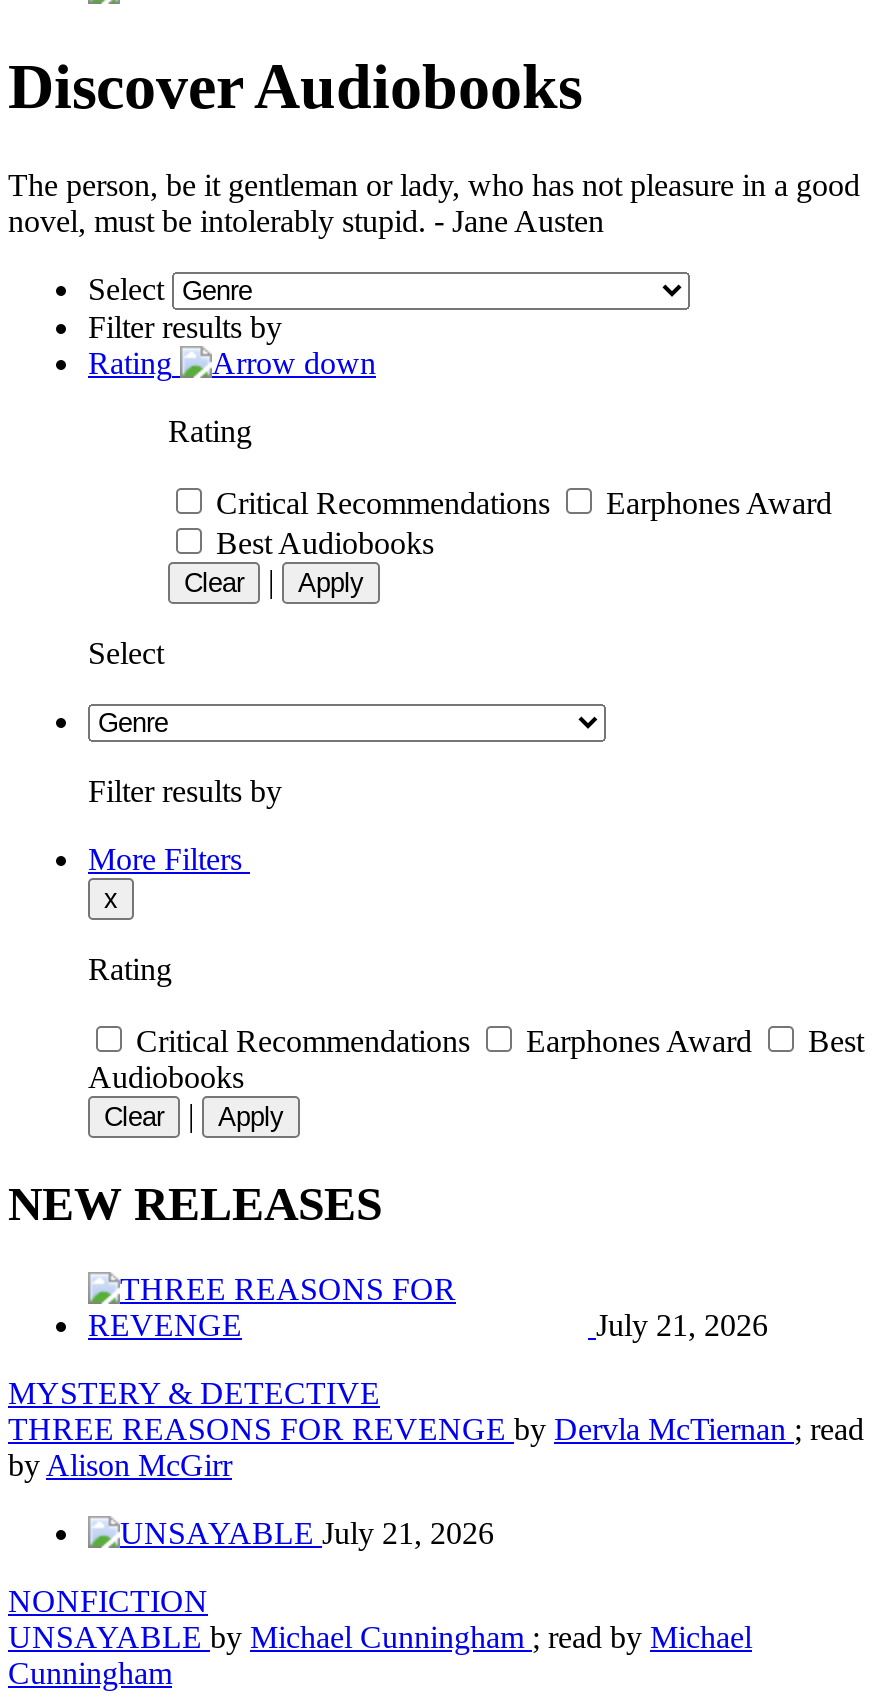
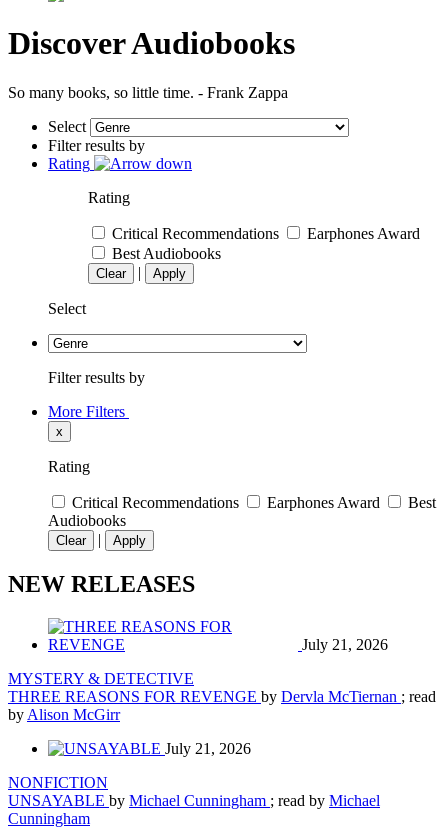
[8,168,860,238] The person, be it gentleman or lady, who has not pleasure in a good | novel, must be intolerably stupid. - Jane Austen -> [8,84,288,101] So many books, so little time. - Frank Zappa

